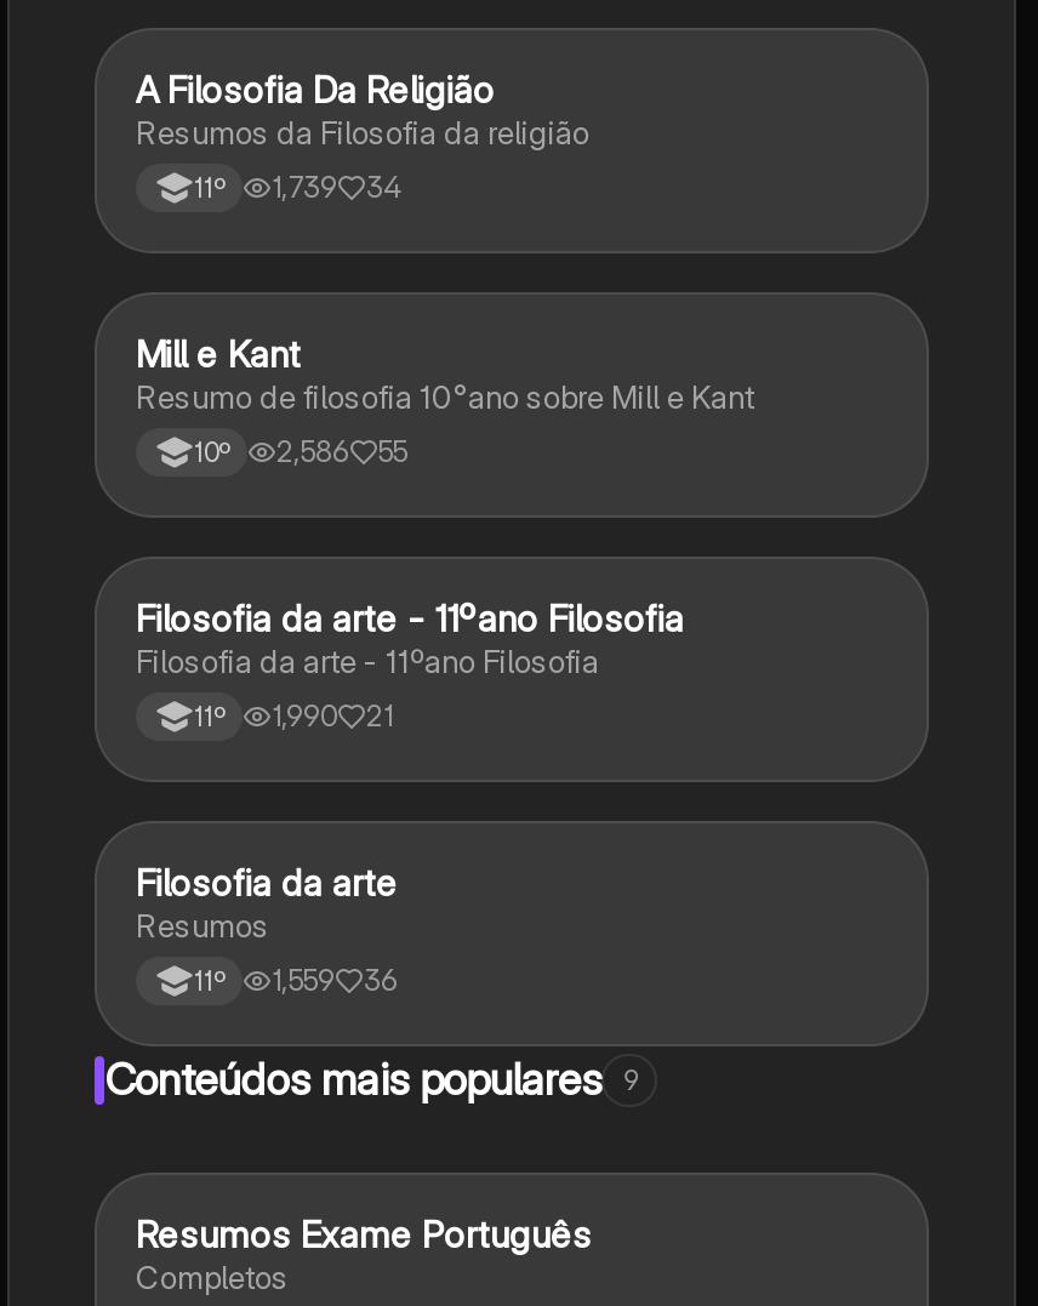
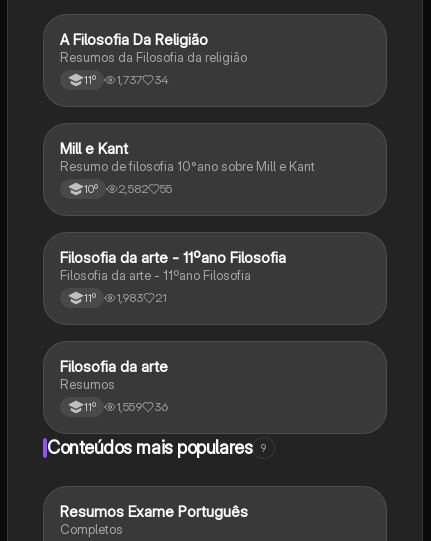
[194,170,403,206] 11º 1,739 34 -> [84,72,169,87] 11º 1,737 34
[194,434,407,470] 10º 2,586 55 -> [84,181,172,196] 10º 2,582 55
[194,698,395,735] 11º 1,990 21 -> [84,290,167,305] 11º 1,983 21

